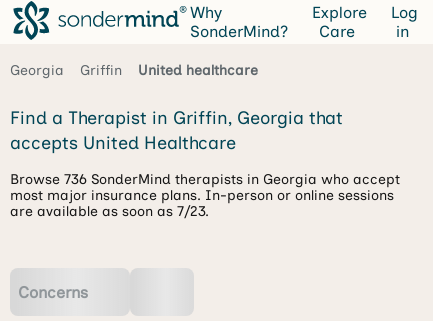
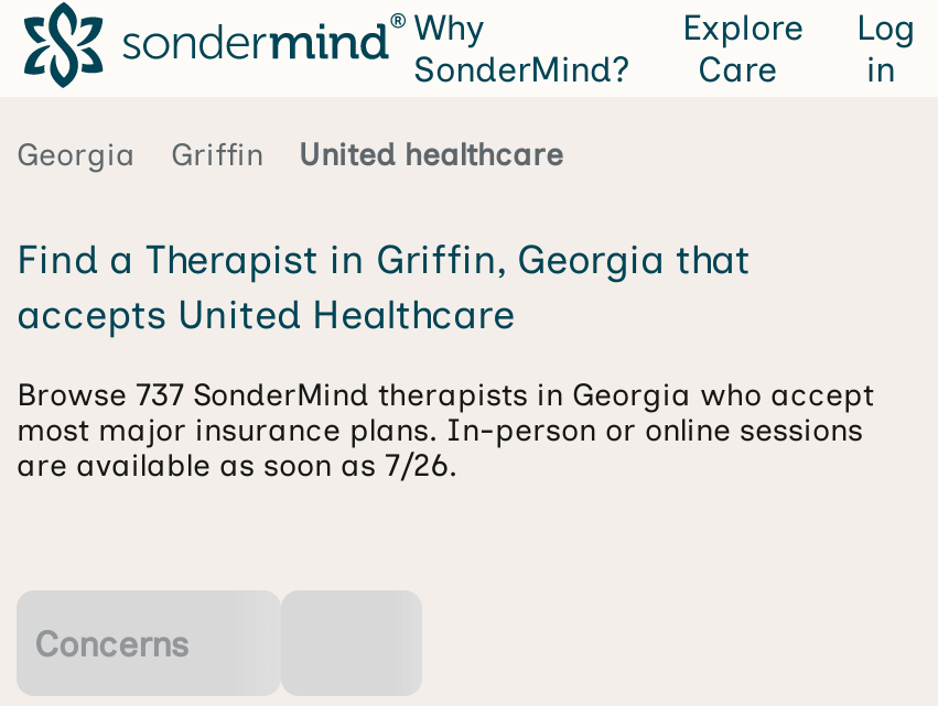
[10,171,400,188] Browse 736 SonderMind therapists in Georgia who accept -> [17,377,874,414] Browse 737 SonderMind therapists in Georgia who accept
[10,203,209,220] are available as soon as 7/23. -> [17,447,457,485] are available as soon as 7/26.

